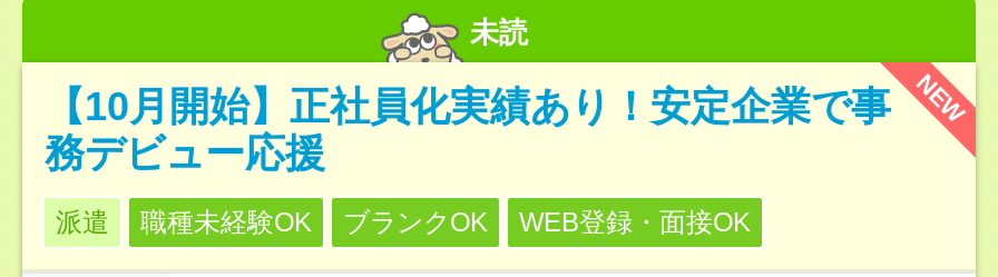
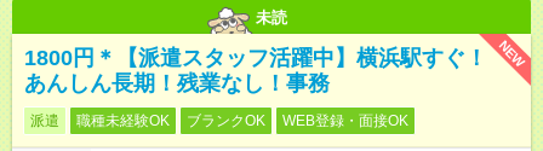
[45,85,891,176] 【10月開始】正社員化実績あり！安定企業で事 | 務デビュー応援 -> [24,46,487,95] 1800円＊【派遣スタッフ活躍中】横浜駅すぐ！ | あんしん長期！残業なし！事務

